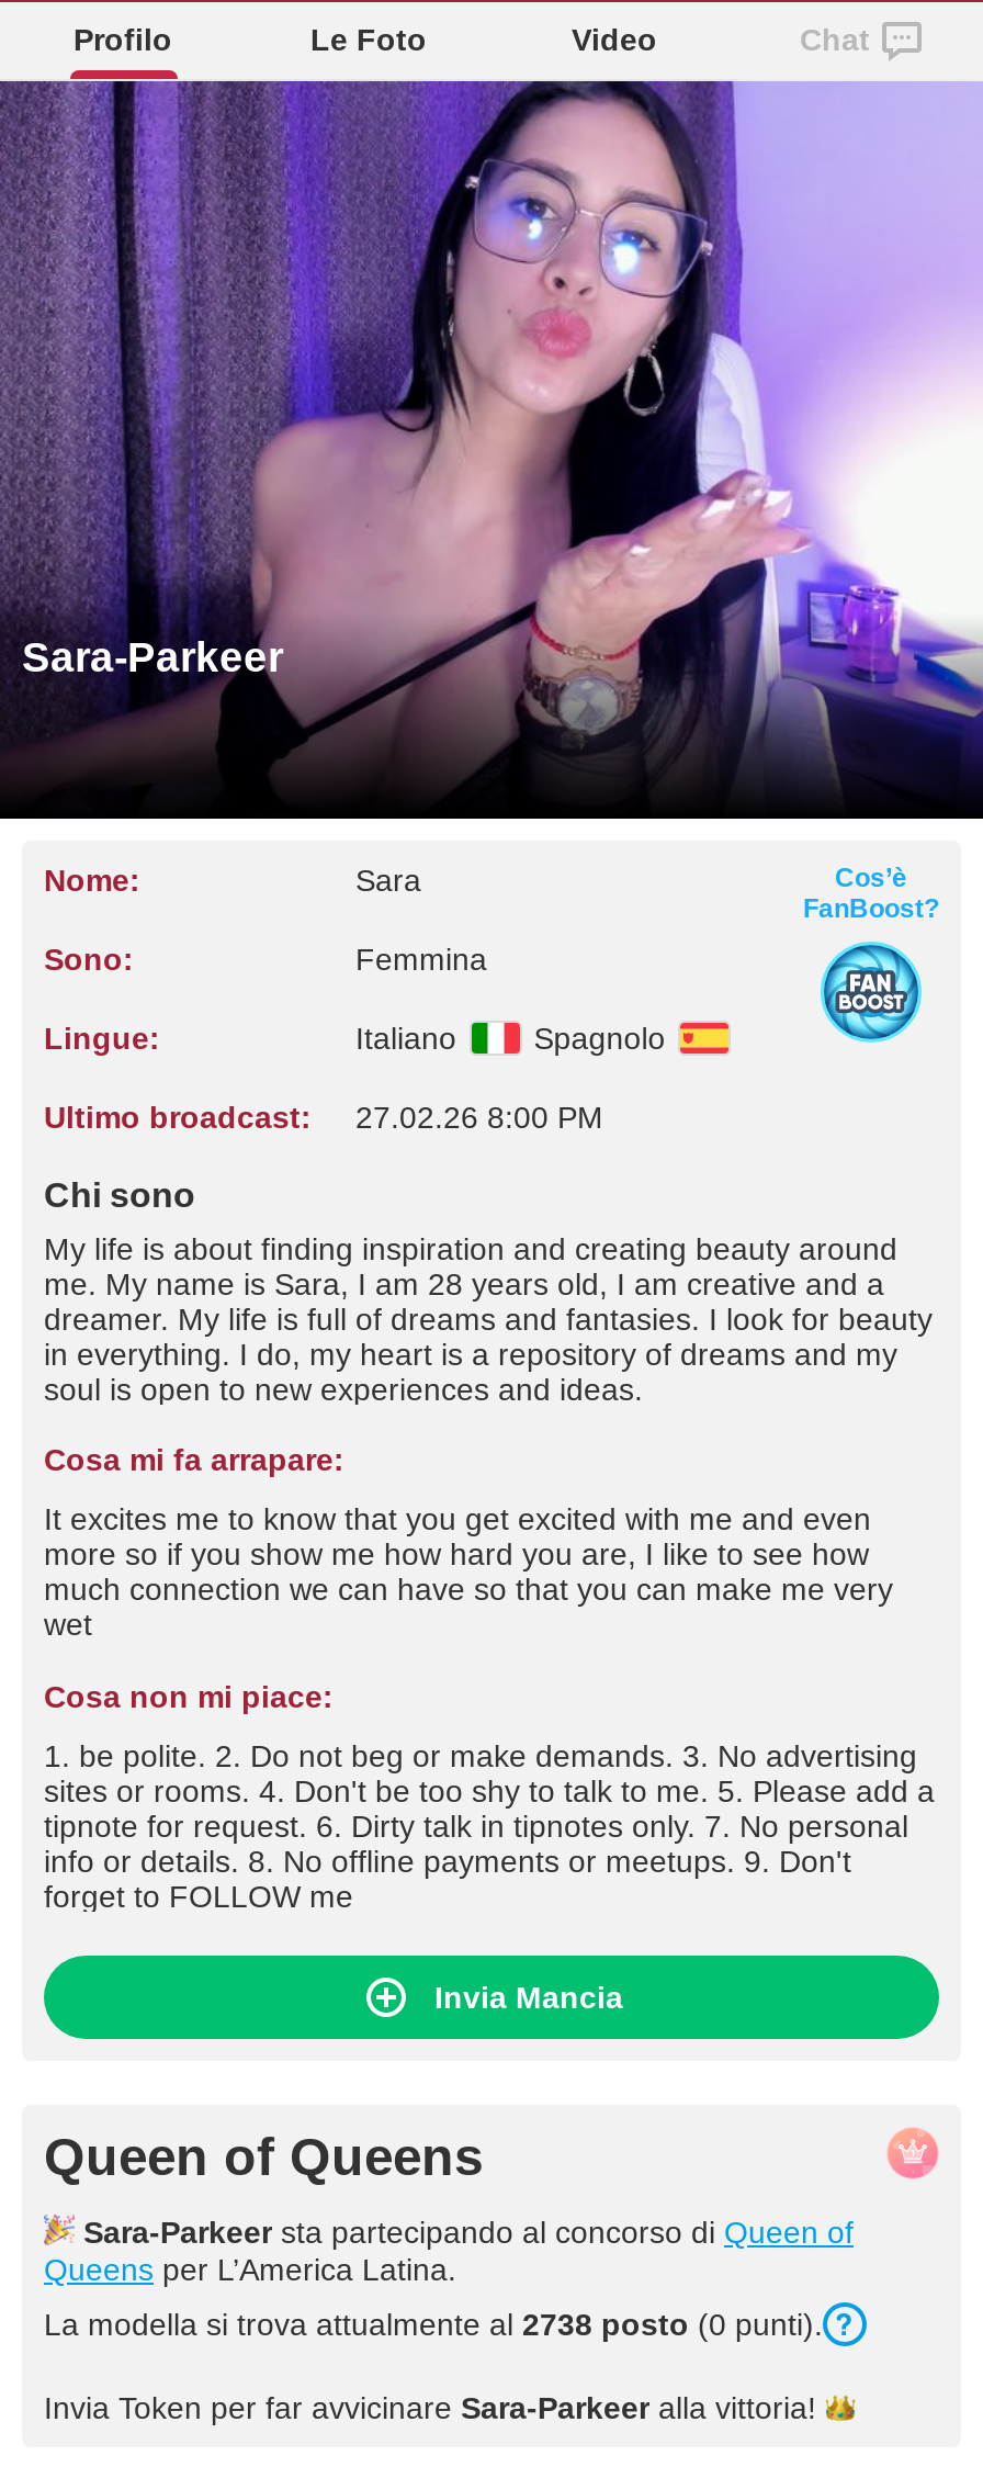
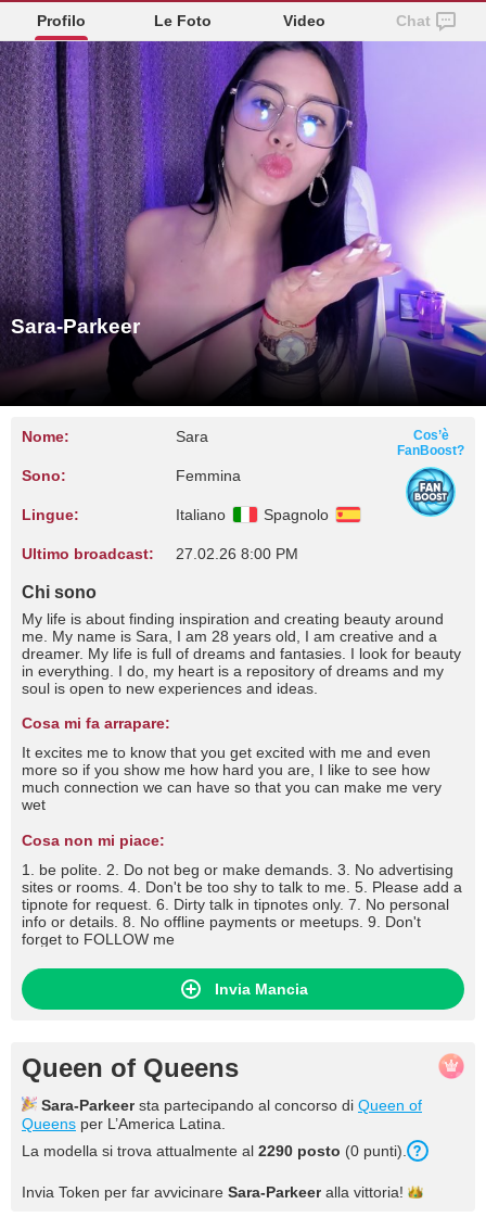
[44,2307,823,2342] La modella si trova attualmente al 2738 posto (0 punti). -> [22,1142,407,1159] La modella si trova attualmente al 2290 posto (0 punti).

